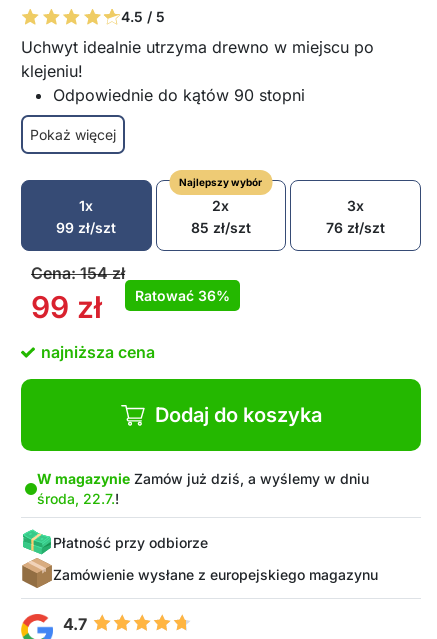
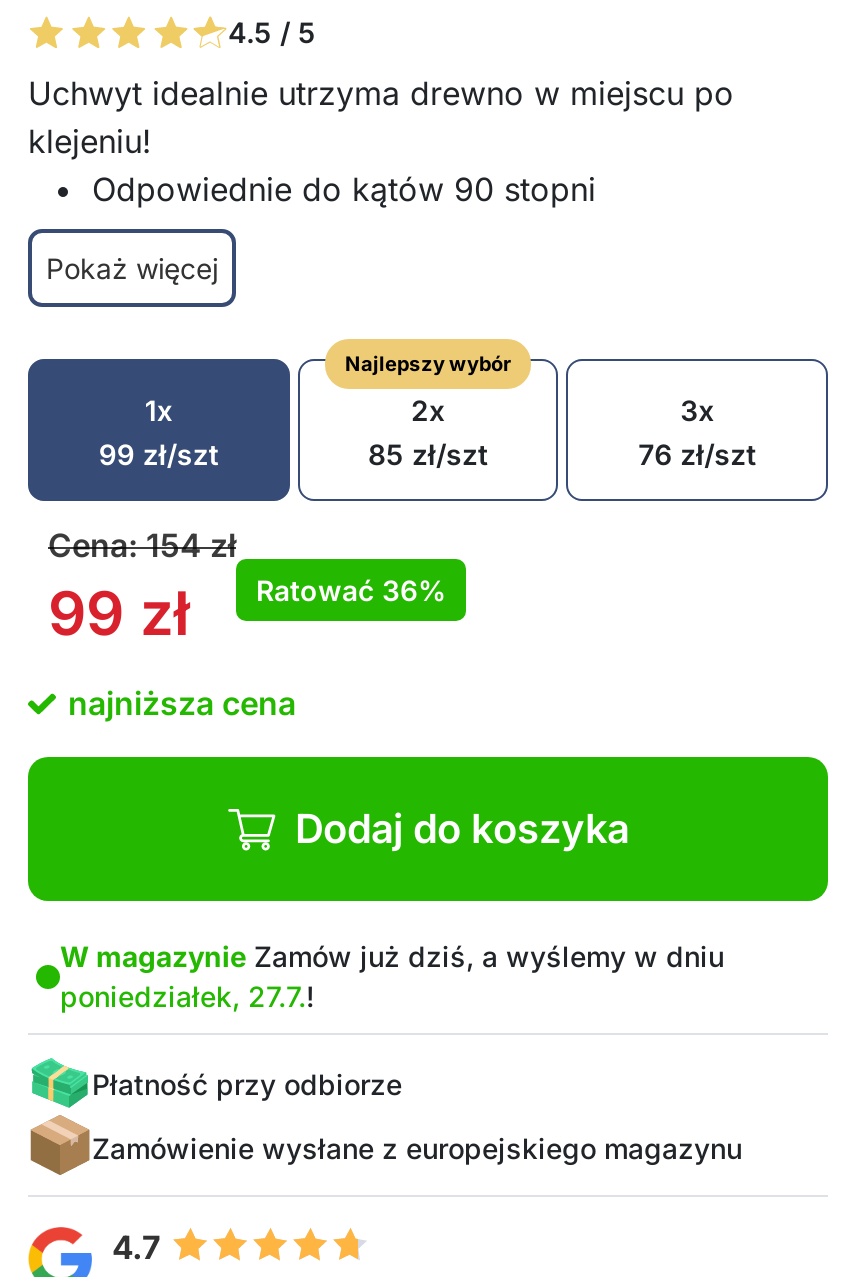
[37,490,119,507] środa, 22.7.! -> [60,979,314,1013] poniedziałek, 27.7.!

